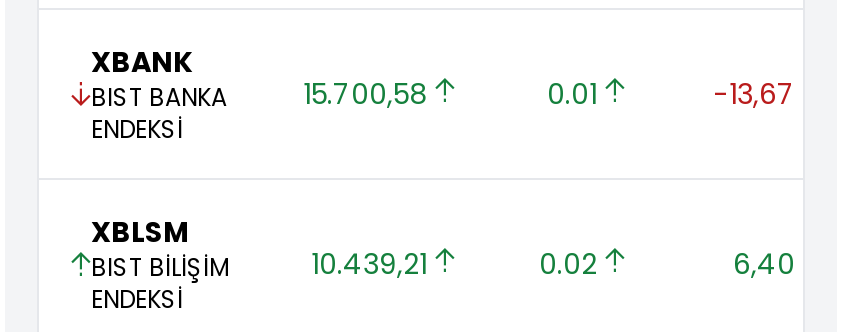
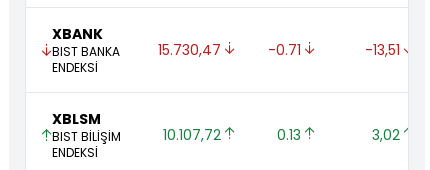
[303,74,435,114] 15.700,58 -> [158,40,225,60] 15.730,47
[547,74,605,114] 0.01 -> [268,40,305,60] -0.71
[713,74,803,114] -13,67 -> [365,40,404,60] -13,51
[311,244,435,284] 10.439,21 -> [163,125,225,145] 10.107,72
[539,244,605,284] 0.02 -> [277,125,305,145] 0.13
[733,244,803,284] 6,40 -> [372,125,404,145] 3,02

